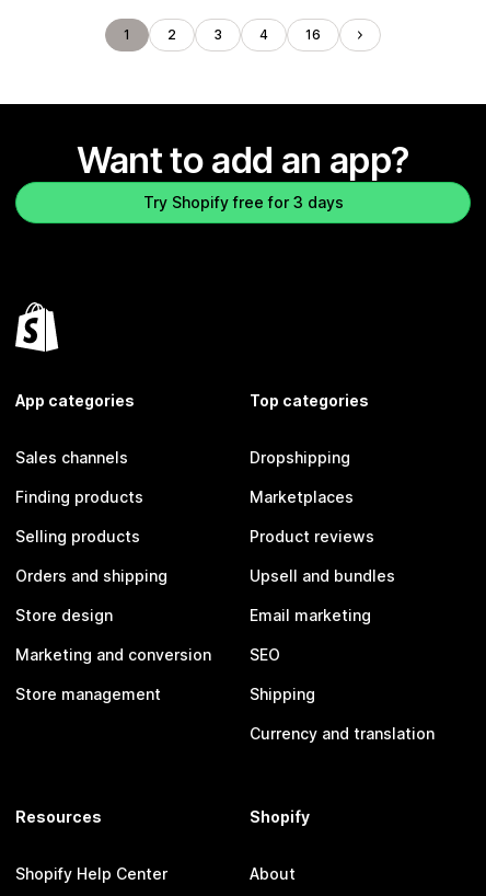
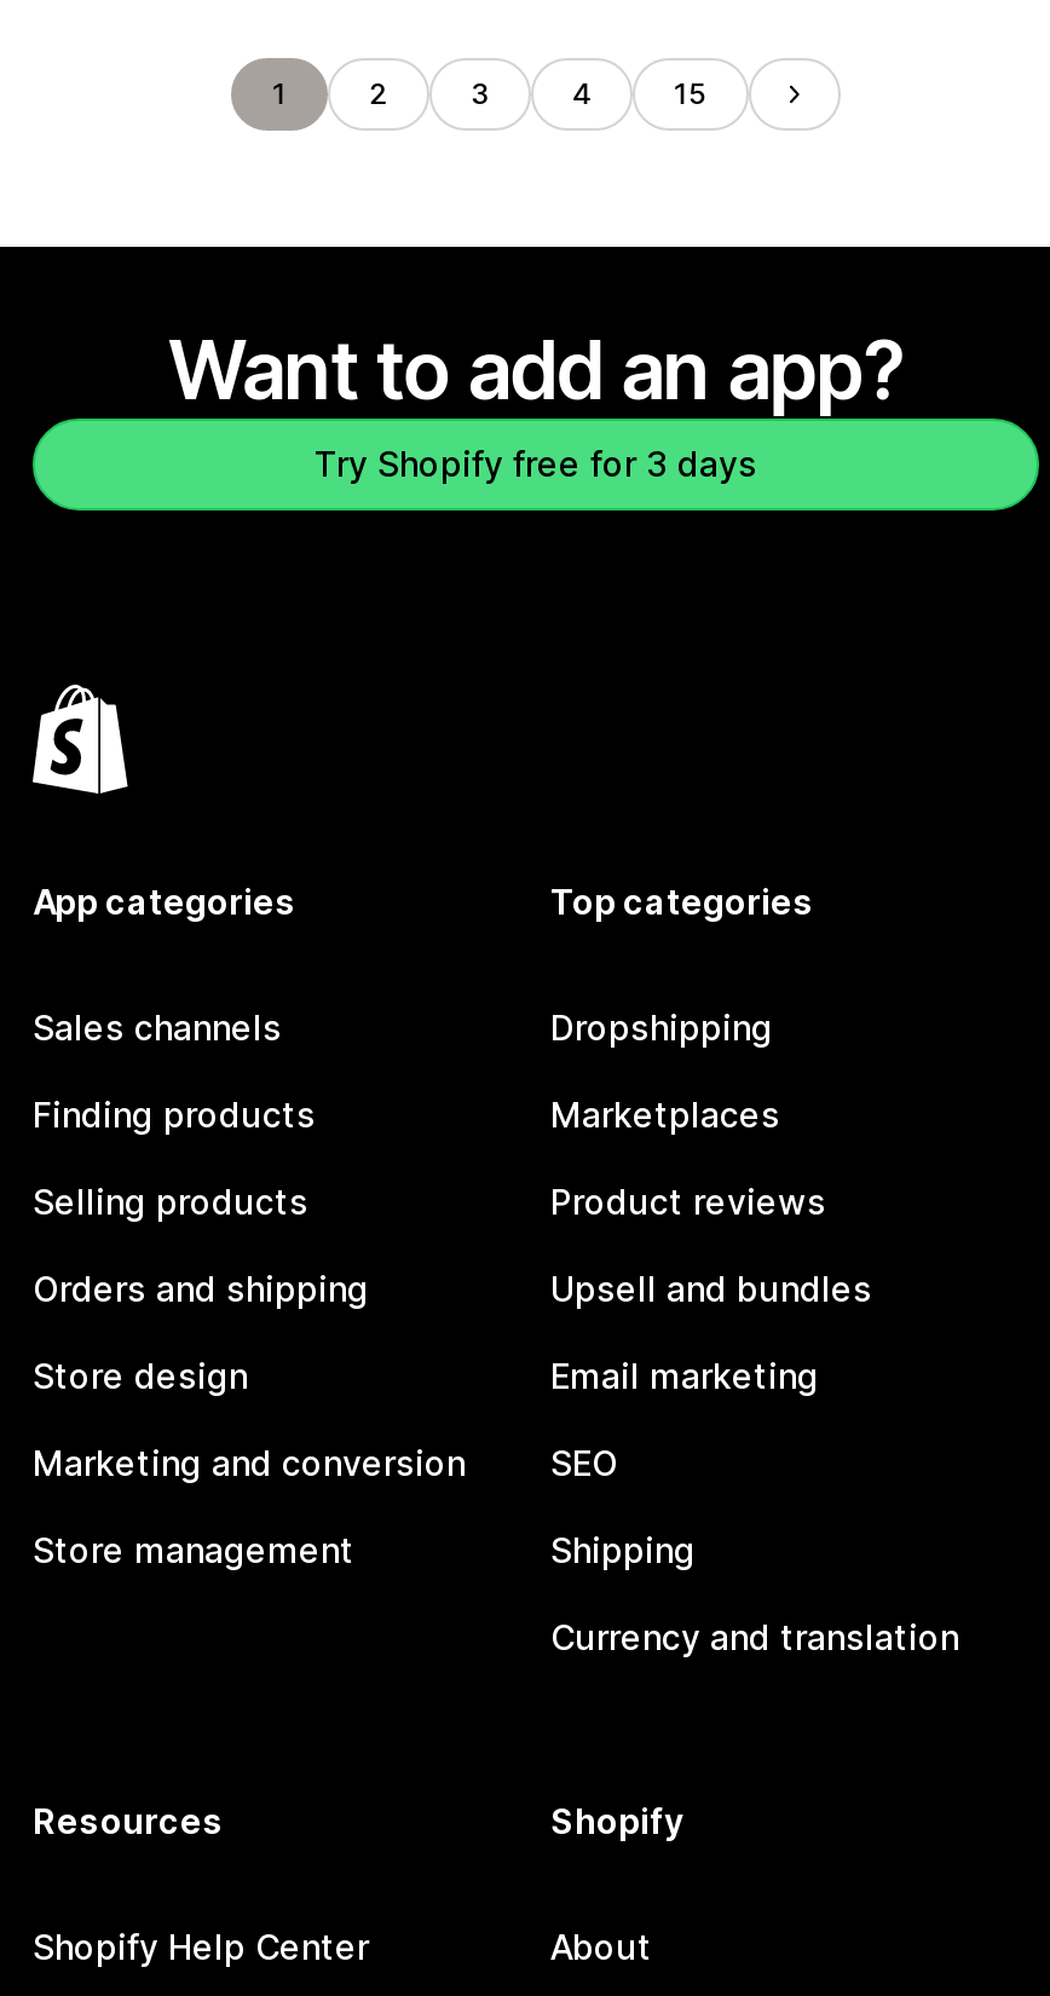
[305,26,320,43] 16 -> [673,75,707,111] 15

